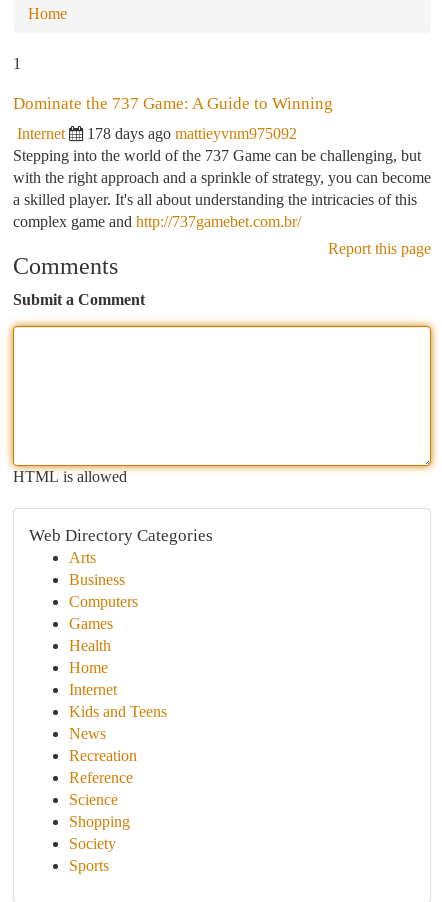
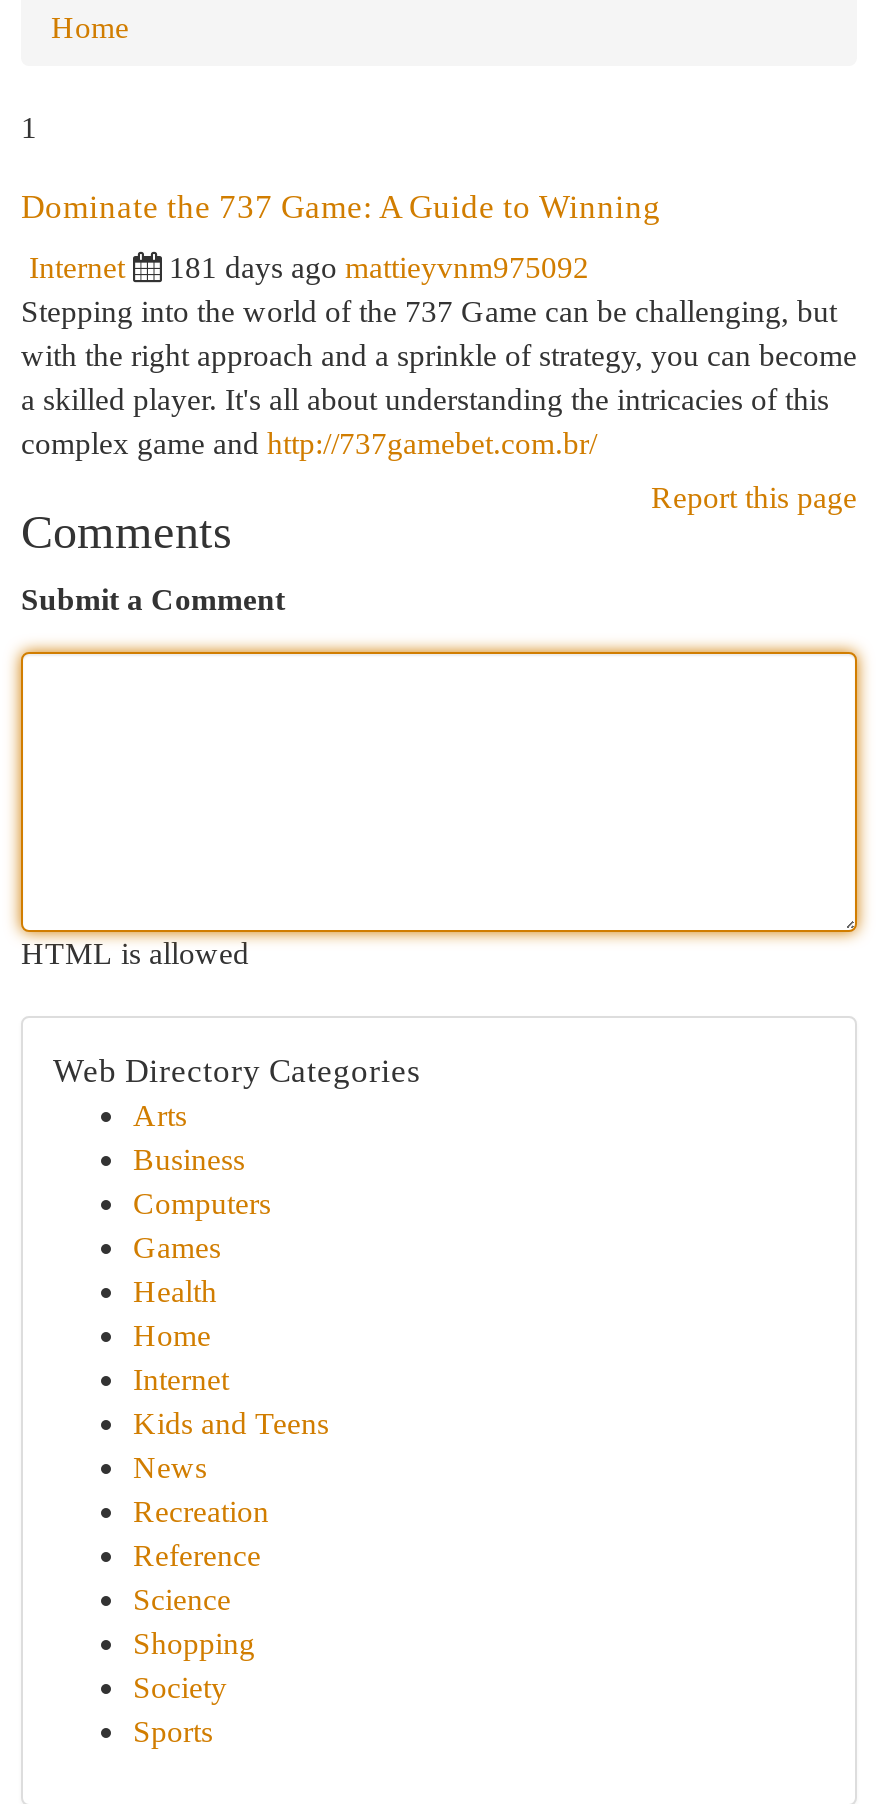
[87,125,297,142] 178 days ago mattieyvnm975092 -> [169,250,589,284] 181 days ago mattieyvnm975092

